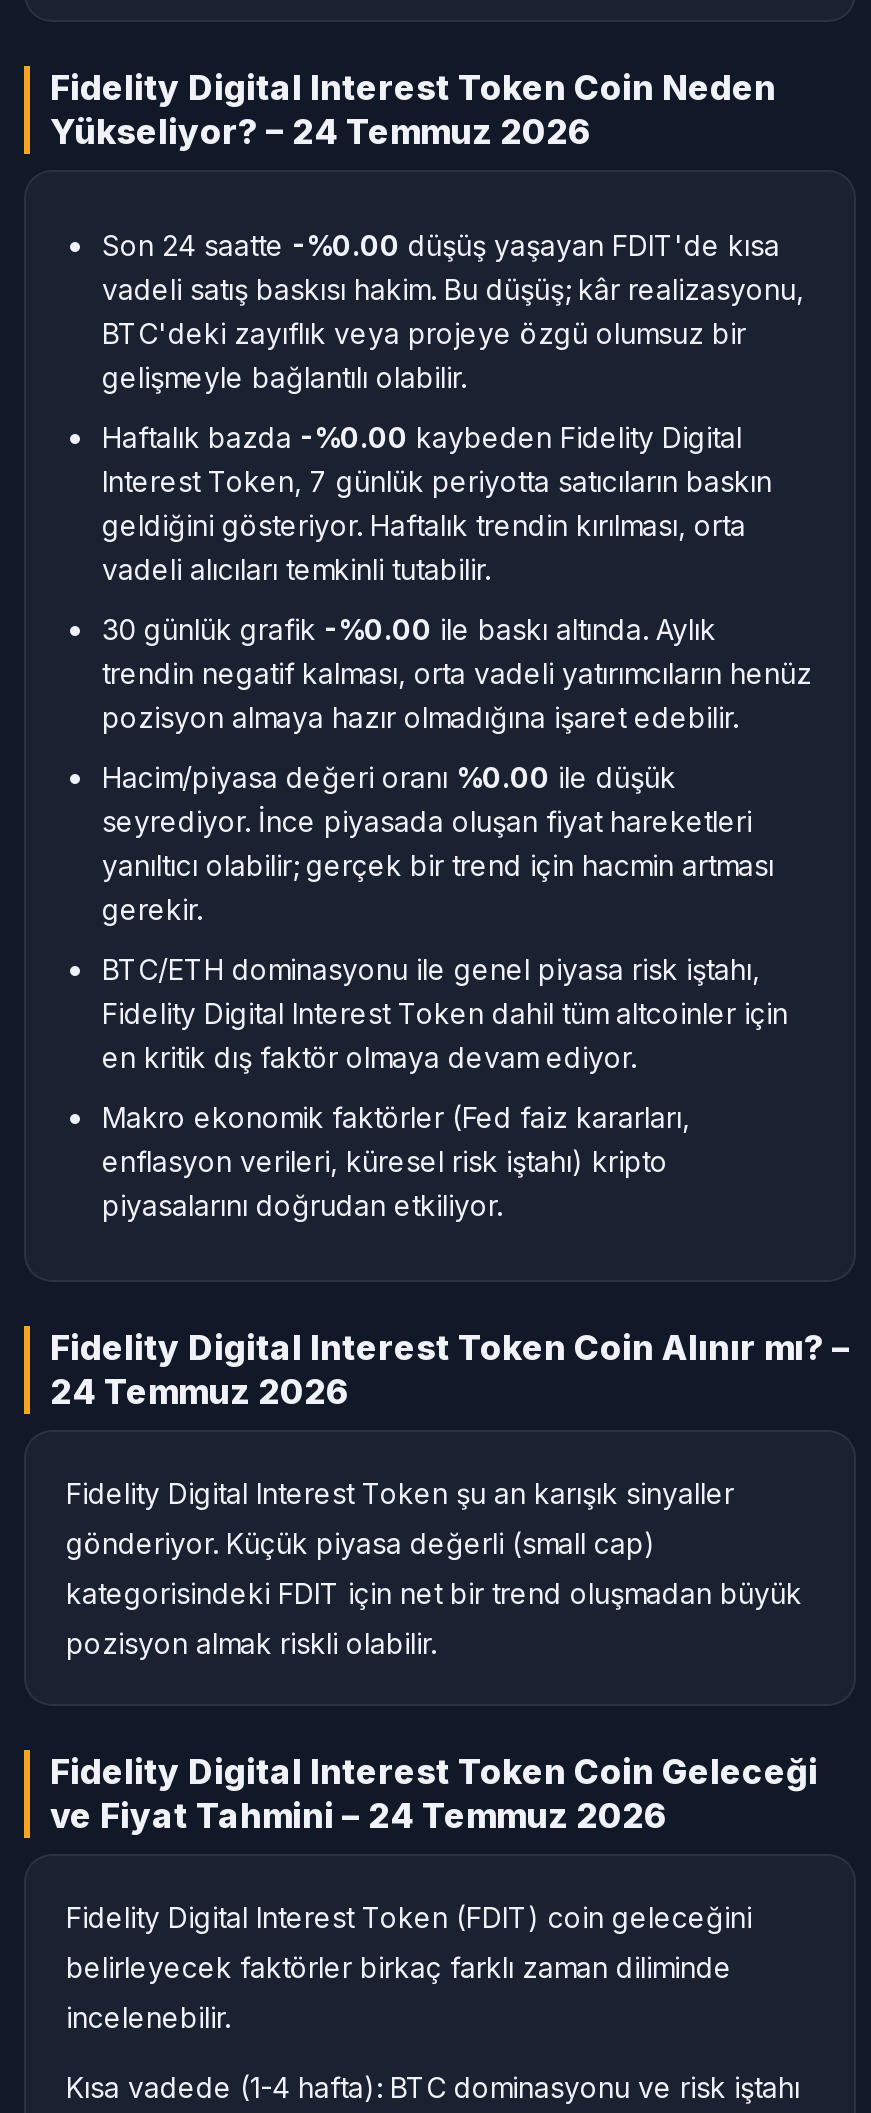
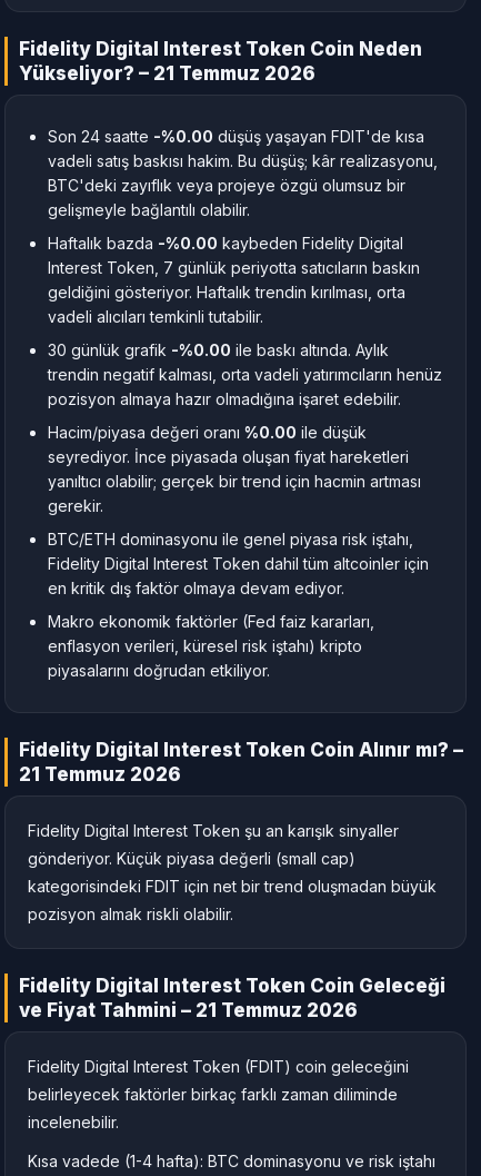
[50,112,592,152] Yükseliyor? – 24 Temmuz 2026 -> [19,62,315,85] Yükseliyor? – 21 Temmuz 2026
[50,1372,350,1412] 24 Temmuz 2026 -> [19,763,181,785] 21 Temmuz 2026
[50,1796,668,1836] ve Fiyat Tahmini – 24 Temmuz 2026 -> [19,999,358,1021] ve Fiyat Tahmini – 21 Temmuz 2026

